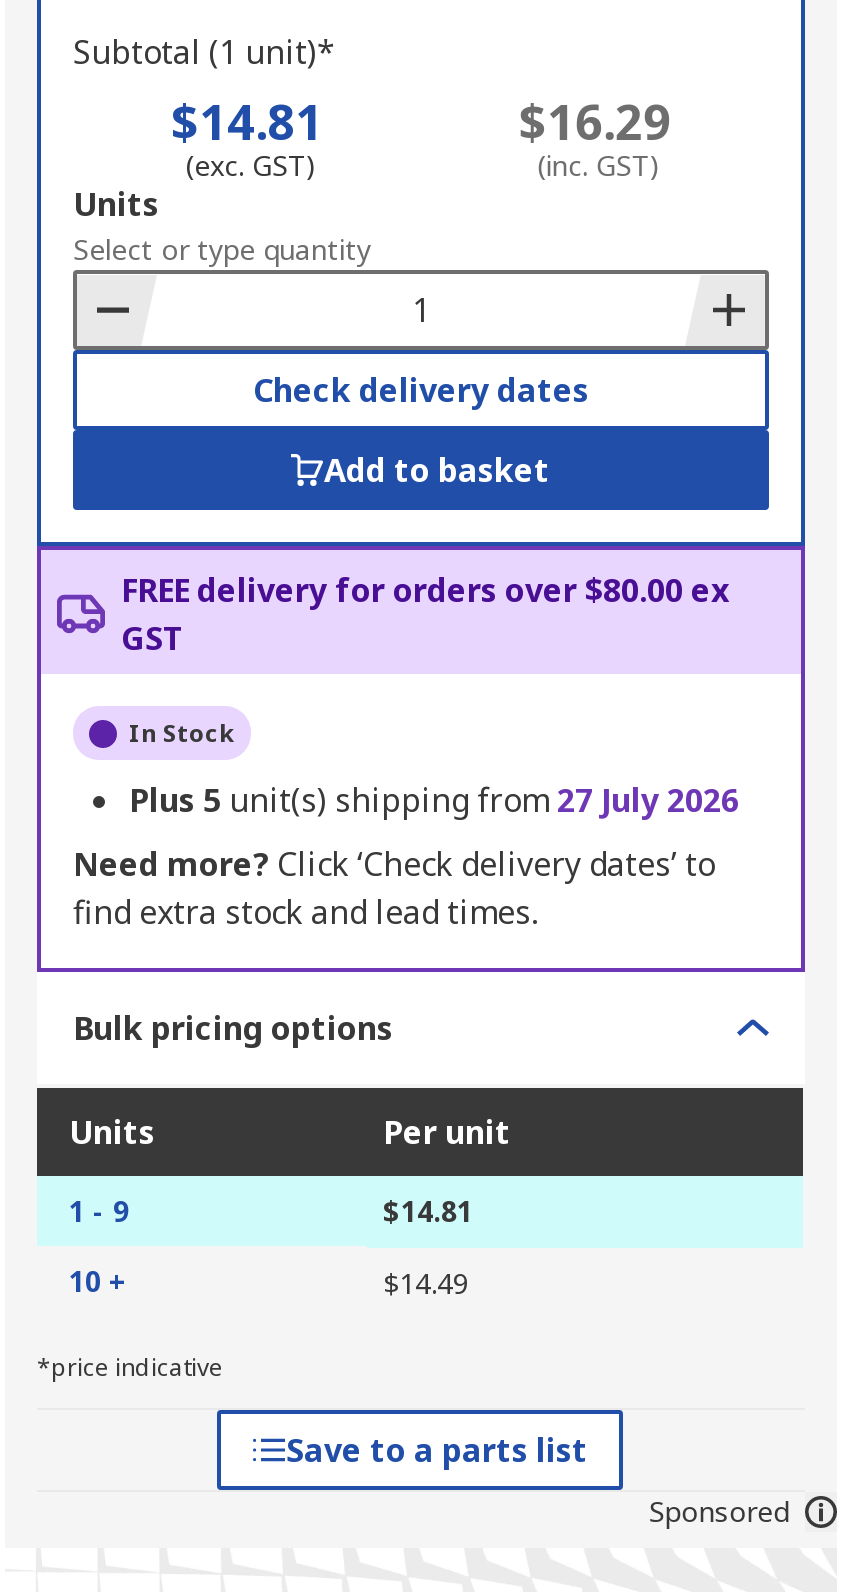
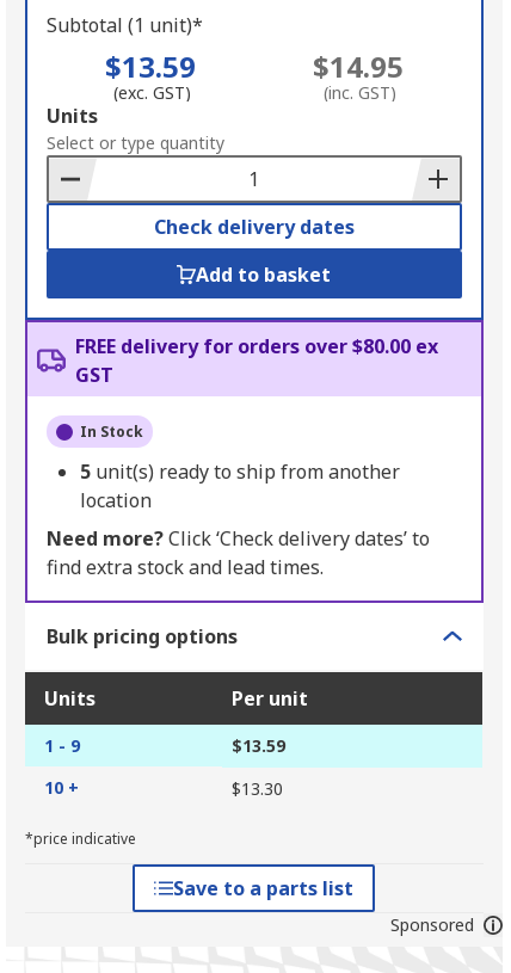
[171,89,323,155] $14.81 -> [105,47,196,87] $13.59
[519,89,671,155] $16.29 -> [313,47,403,87] $14.95
[129,779,739,823] Plus 5 unit(s) shipping from 27 July 2026 -> [80,459,400,514] 5 unit(s) ready to ship from another | location
[383,1193,473,1231] $14.81 -> [232,735,285,758] $13.59
[383,1265,469,1303] $14.49 -> [232,778,283,800] $13.30

